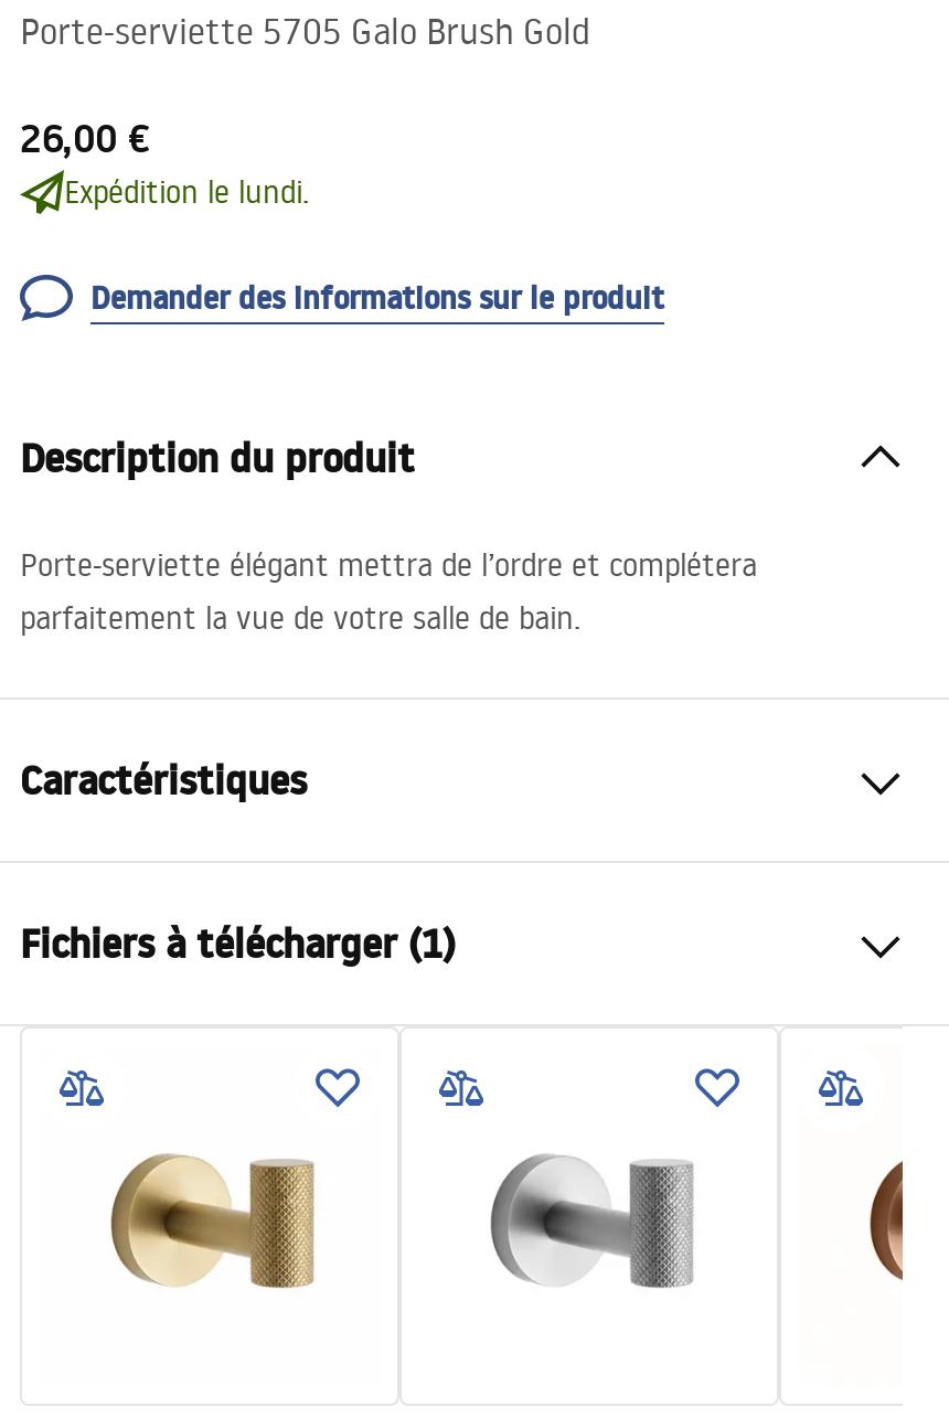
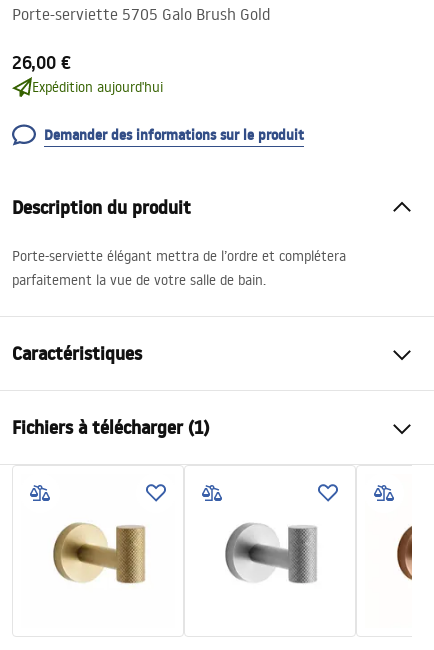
[64,172,309,212] Expédition le lundi. -> [32,78,163,96] Expédition aujourd'hui

